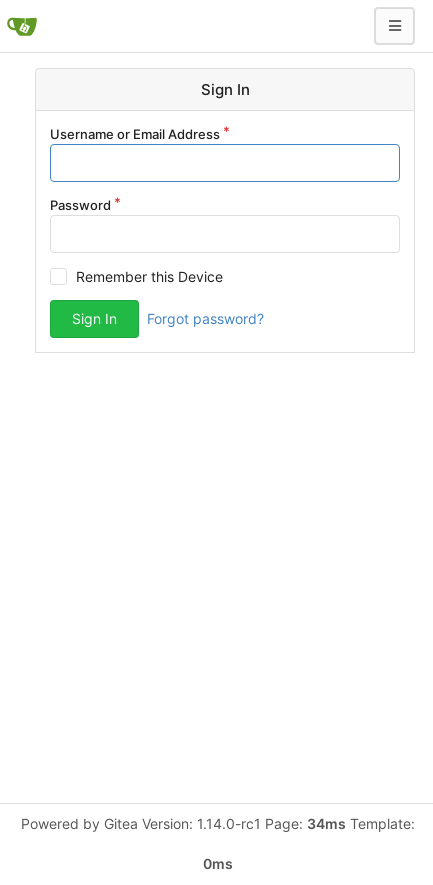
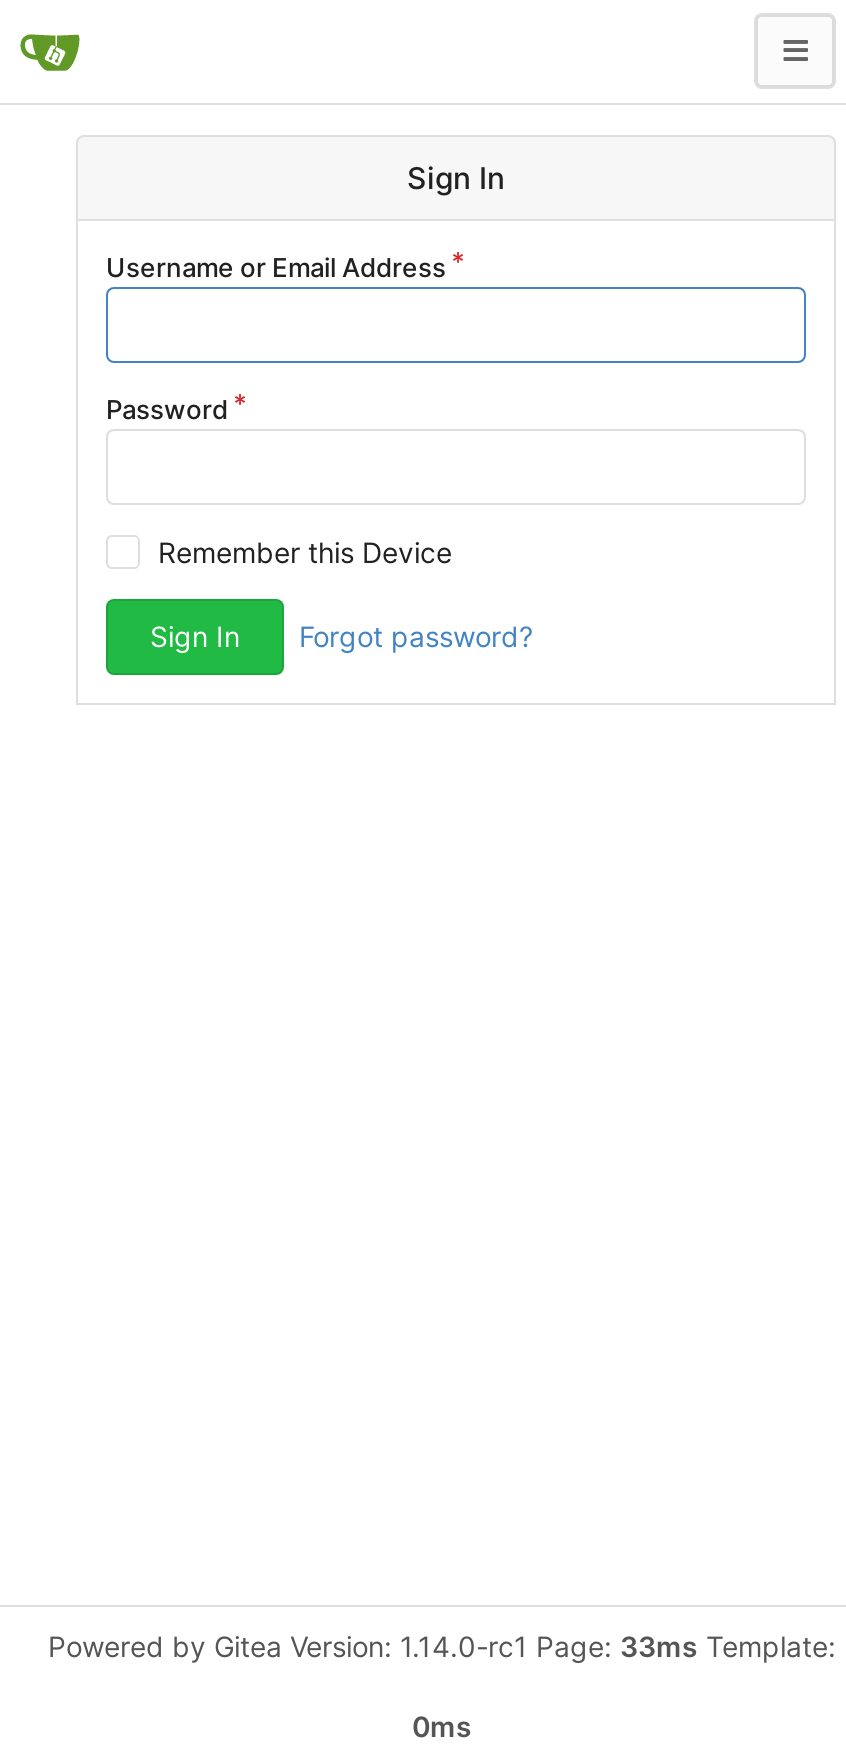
[21,815,415,832] Powered by Gitea Version: 1.14.0-rc1 Page: 34ms Template: -> [48,1629,836,1663] Powered by Gitea Version: 1.14.0-rc1 Page: 33ms Template:

